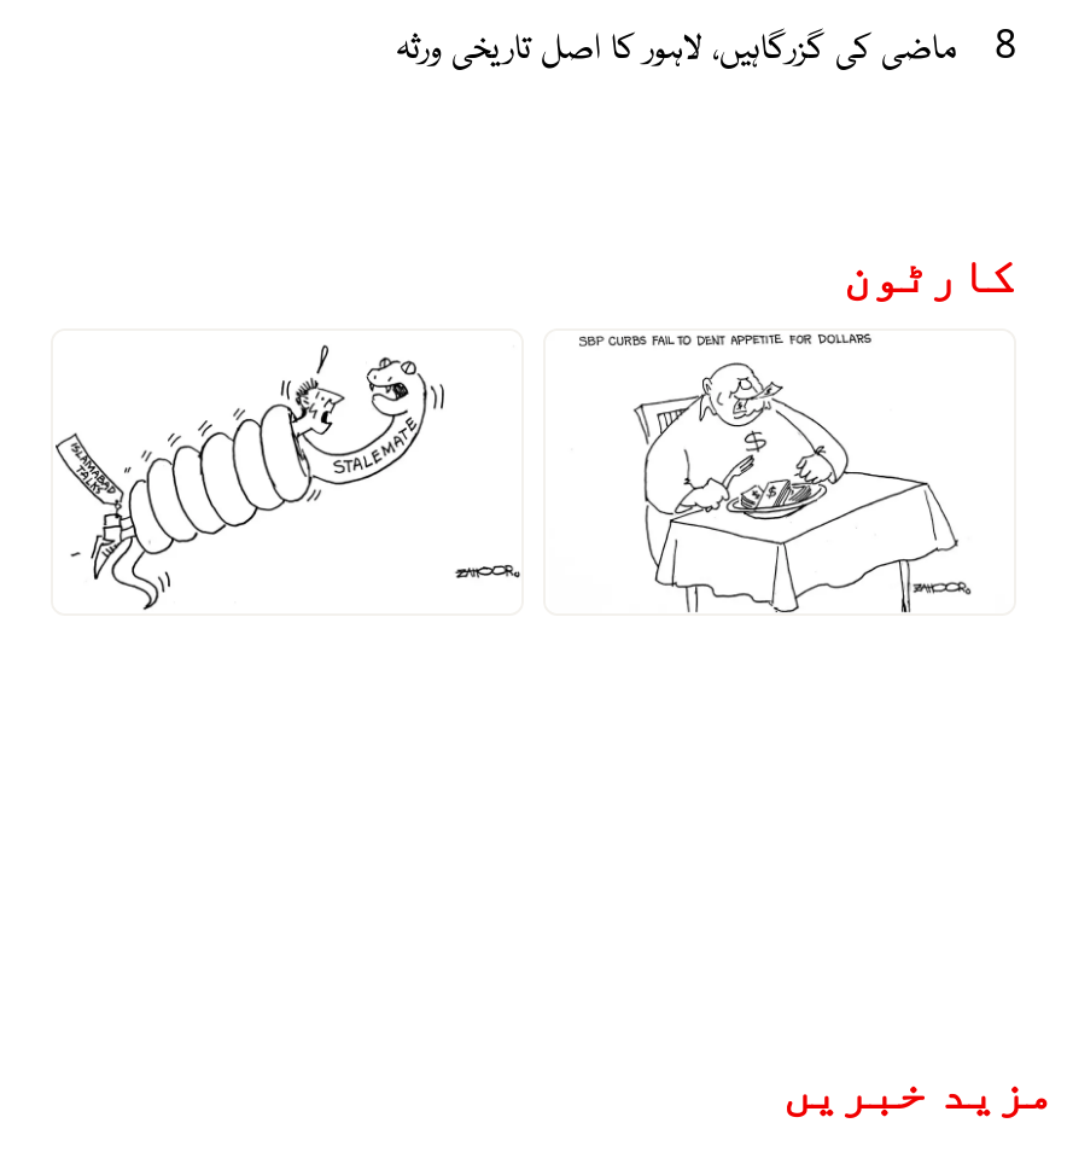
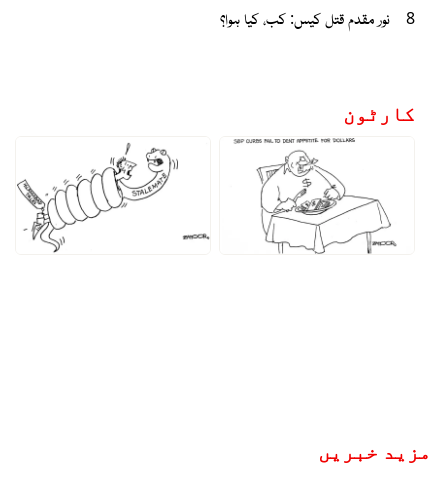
[396,18,956,71] ماضی کی گزرگاہیں، لاہور کا اصل تاریخی ورثہ -> [220,7,390,29] نور مقدم قتل کیس: کب، کیا ہوا؟

